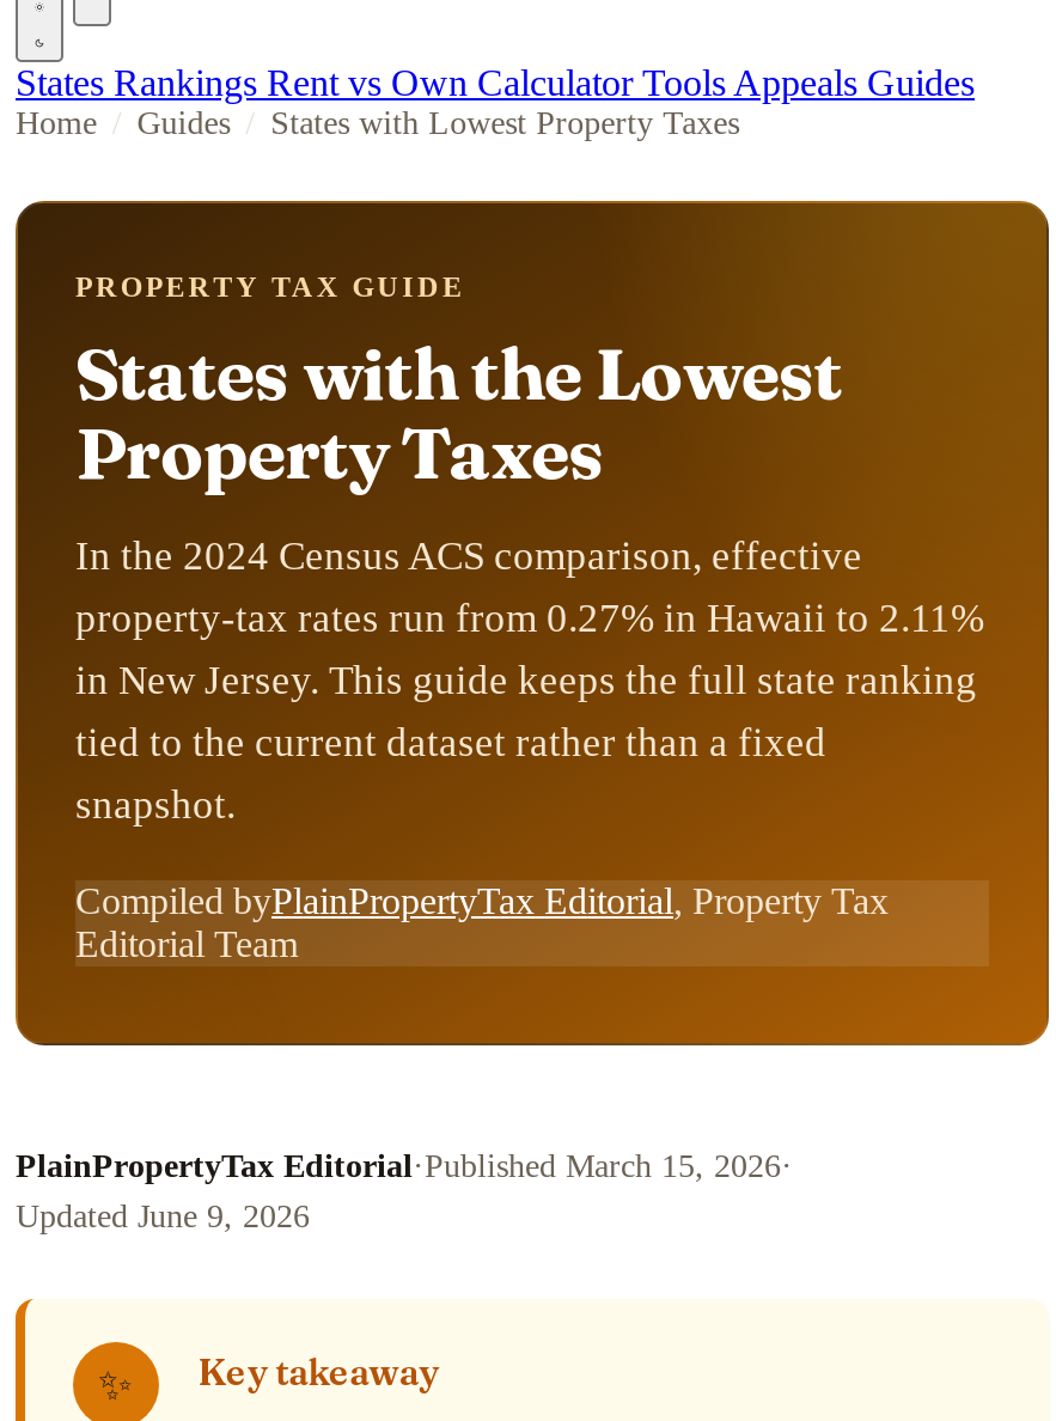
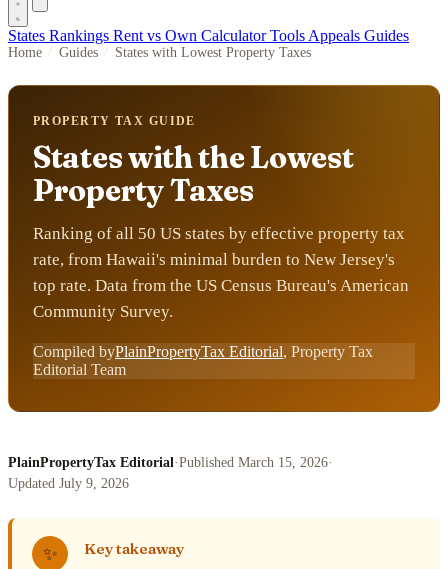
[75,534,984,829] In the 2024 Census ACS comparison, effective | property-tax rates run from 0.27% in Hawaii to 2.11% | in New Jersey. This guide keeps the full state ranking | tied to the current dataset rather than a fixed | snapshot. -> [33,224,409,321] Ranking of all 50 US states by effective property tax | rate, from Hawaii's minimal burden to New Jersey's | top rate. Data from the US Census Bureau's American | Community Survey.
[16,1199,310,1234] Updated June 9, 2026 -> [8,476,129,491] Updated July 9, 2026

